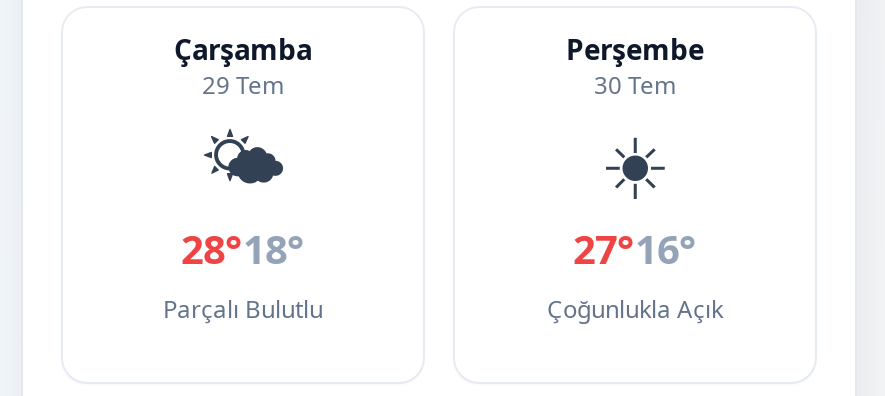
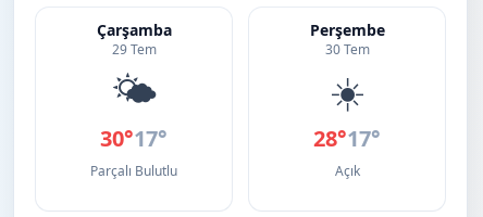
[181,222,305,276] 28°18° -> [100,124,168,153] 30°17°
[547,222,723,326] 27°16° | Çoğunlukla Açık -> [313,124,381,180] 28°17° | Açık

